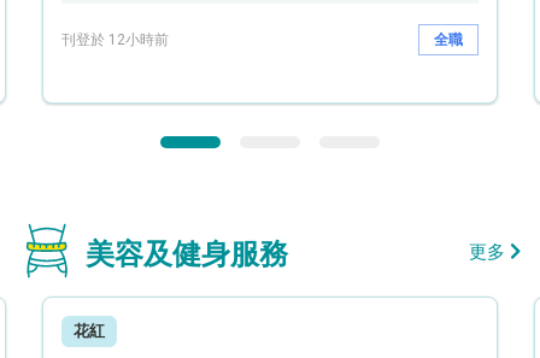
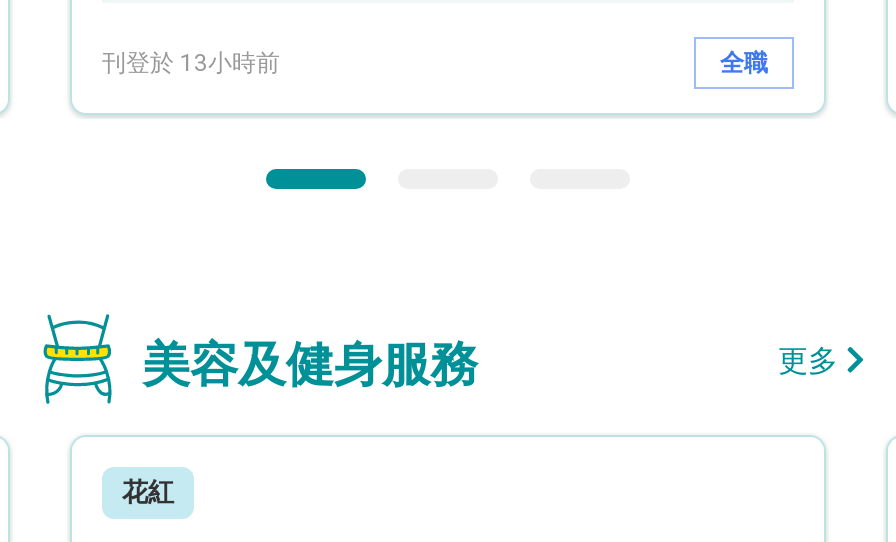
[61,31,169,48] 刊登於 12小時前 -> [102,48,280,76] 刊登於 13小時前

